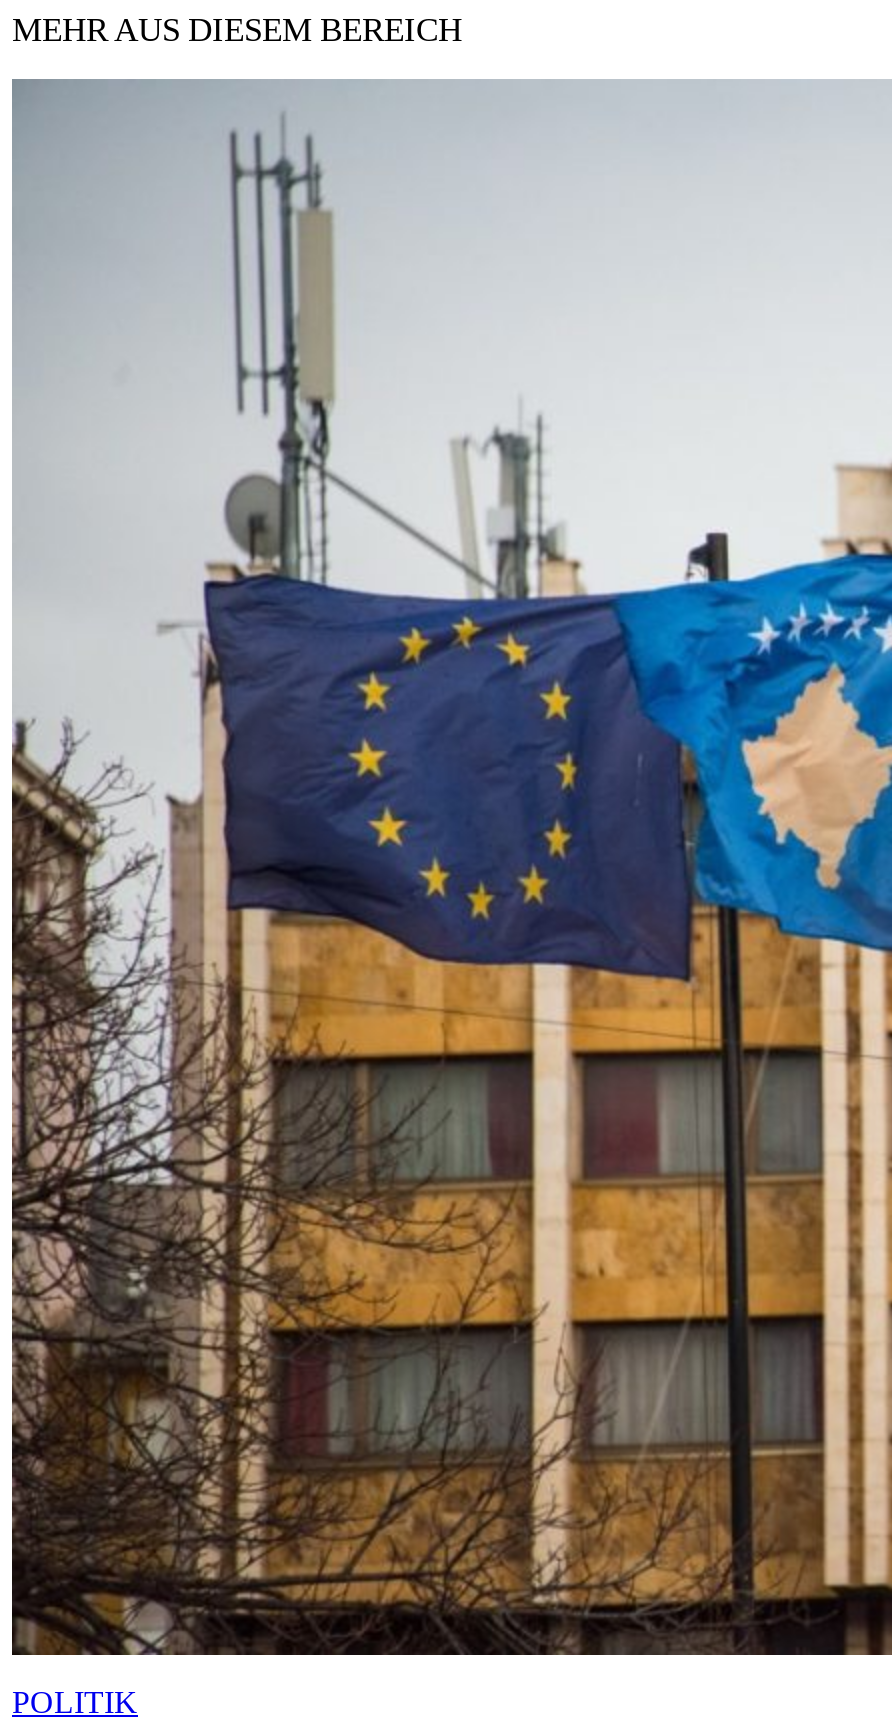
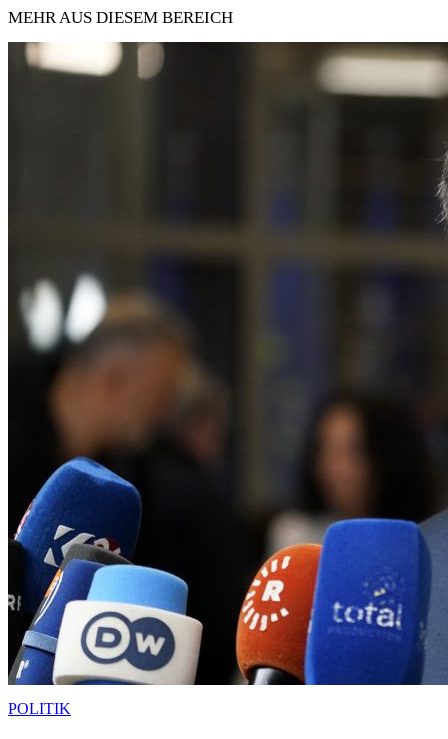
[10,77,886,1657] [image] -> [7,41,445,686] [image]

